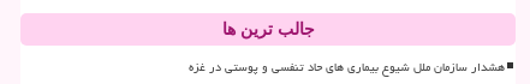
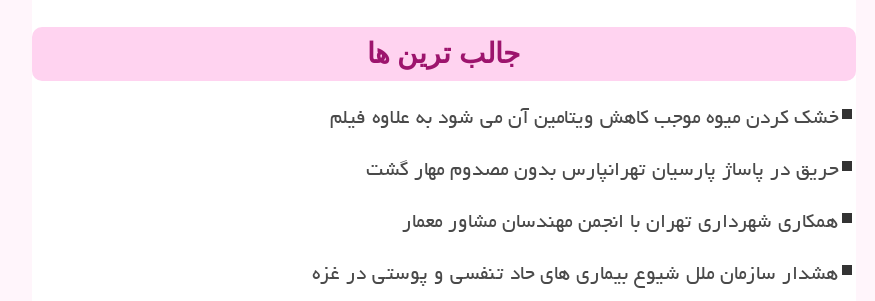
none -> [330,97,838,241] خشک کردن میوه موجب کاهش ویتامین آن می شود به علاوه فیلم | حریق در پاساژ پارسیان تهرانپارس بدون مصدوم مهار گشت | همکاری شهرداری تهران با انجمن مهندسان مشاور معمار

